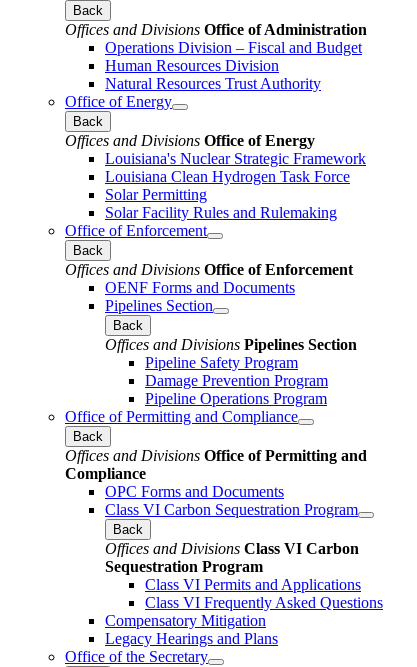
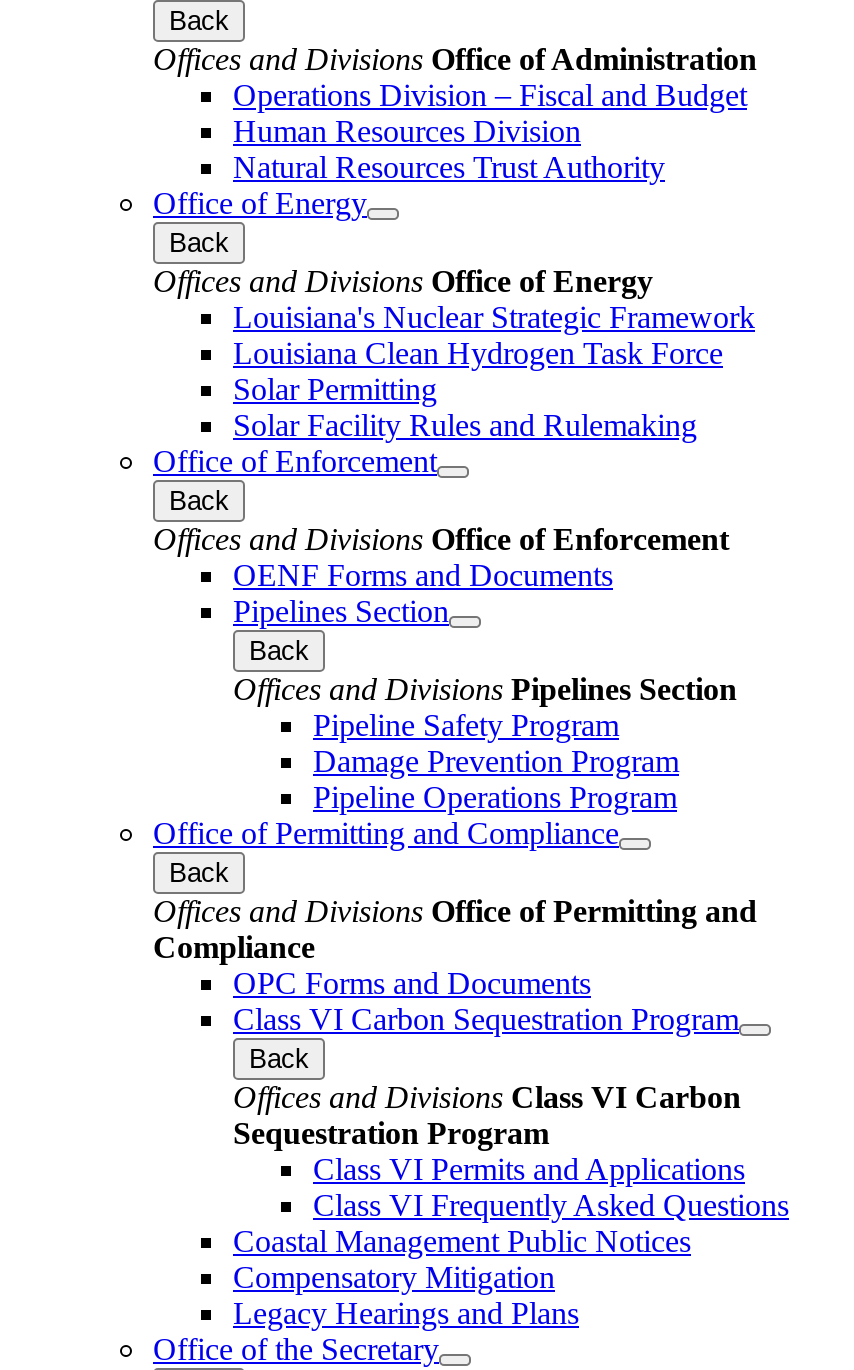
none -> [233,1223,691,1257] Coastal Management Public Notices

